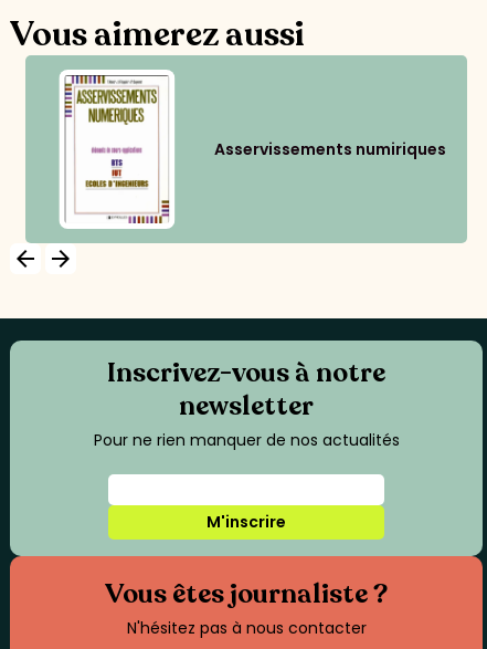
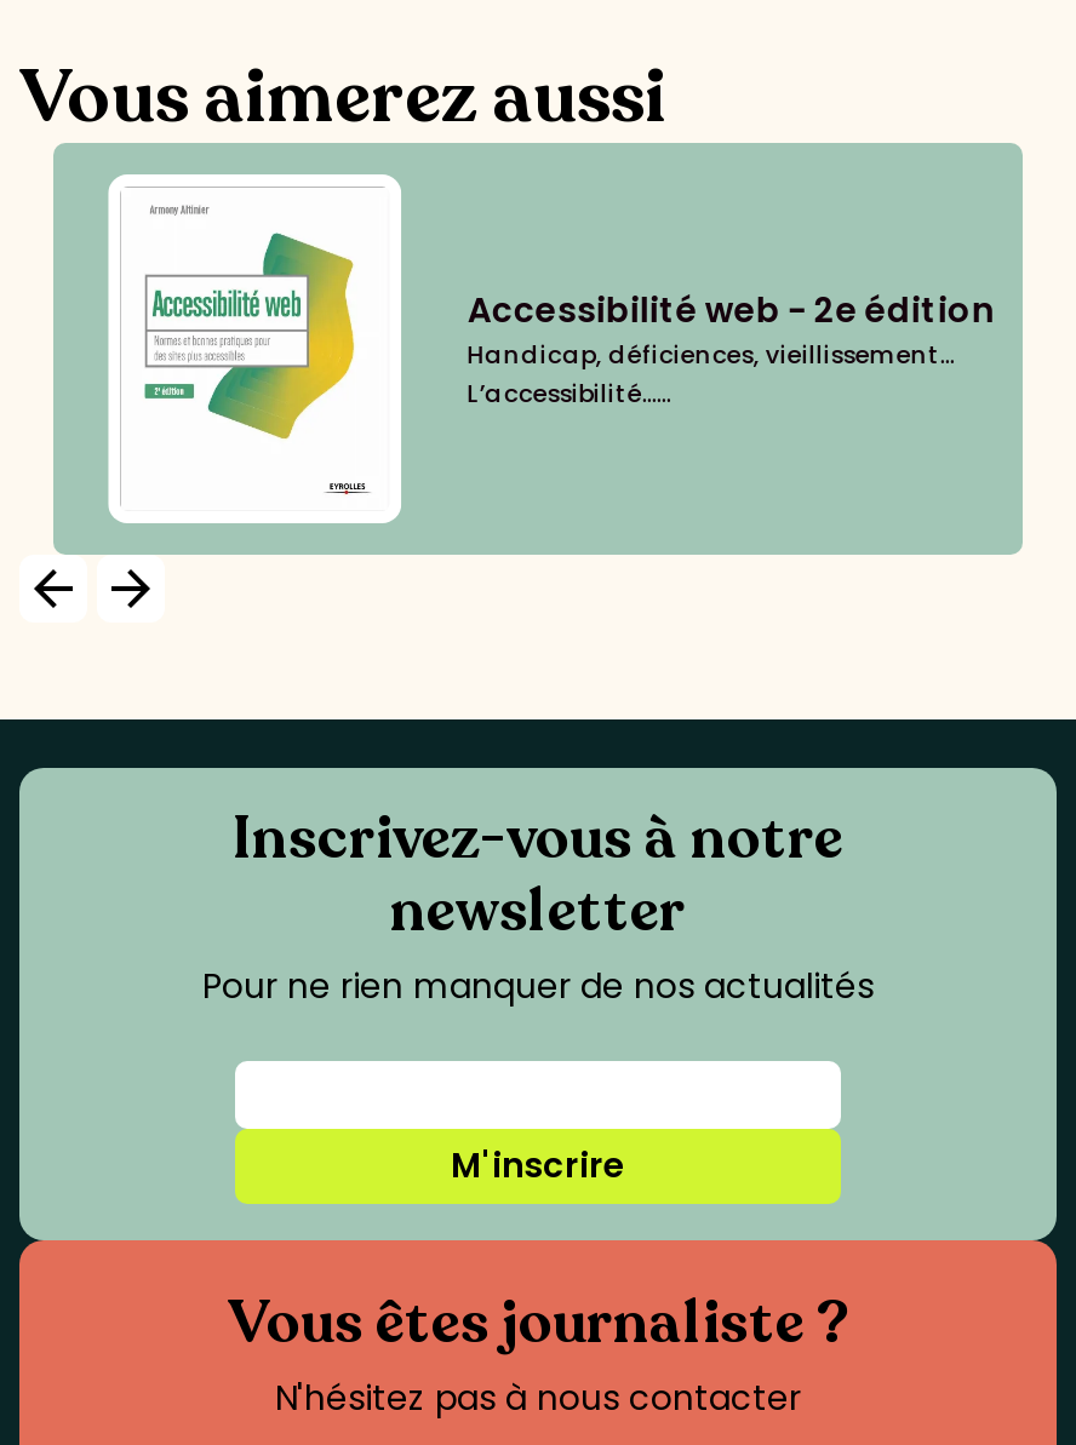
[51,71,446,228] [image] | Asservissements numiriques -> [107,174,993,523] [image] | Accessibilité web - 2e édition | Handicap, déficiences, vieillissement… | L’accessibilité......

